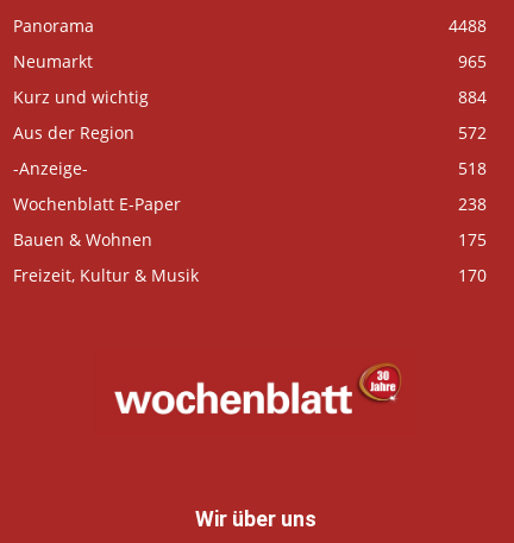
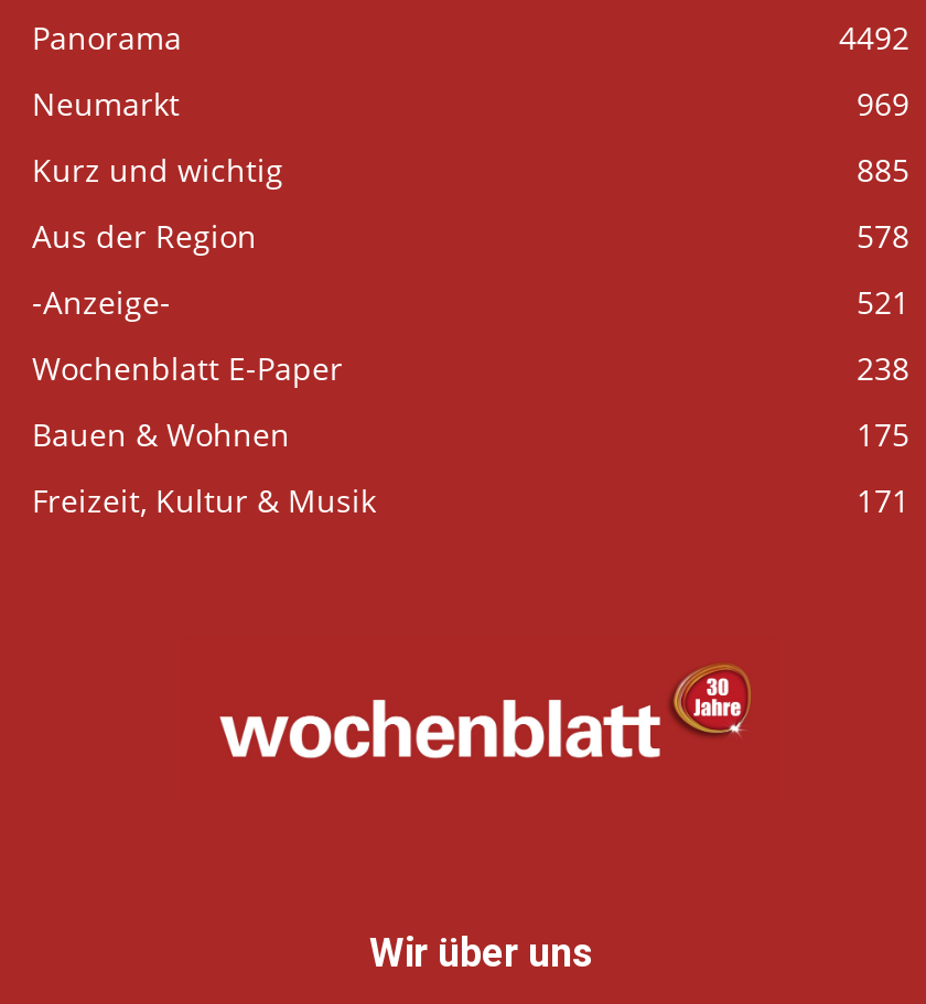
[449,14,487,36] 4488 -> [839,17,909,58] 4492
[458,49,487,72] 965 -> [857,83,909,125] 969
[458,85,487,108] 884 -> [857,149,909,191] 885
[458,121,487,143] 572 -> [857,215,909,257] 578
[458,156,487,179] 518 -> [857,281,909,323] 521
[458,263,487,286] 170 -> [857,479,909,521] 171

